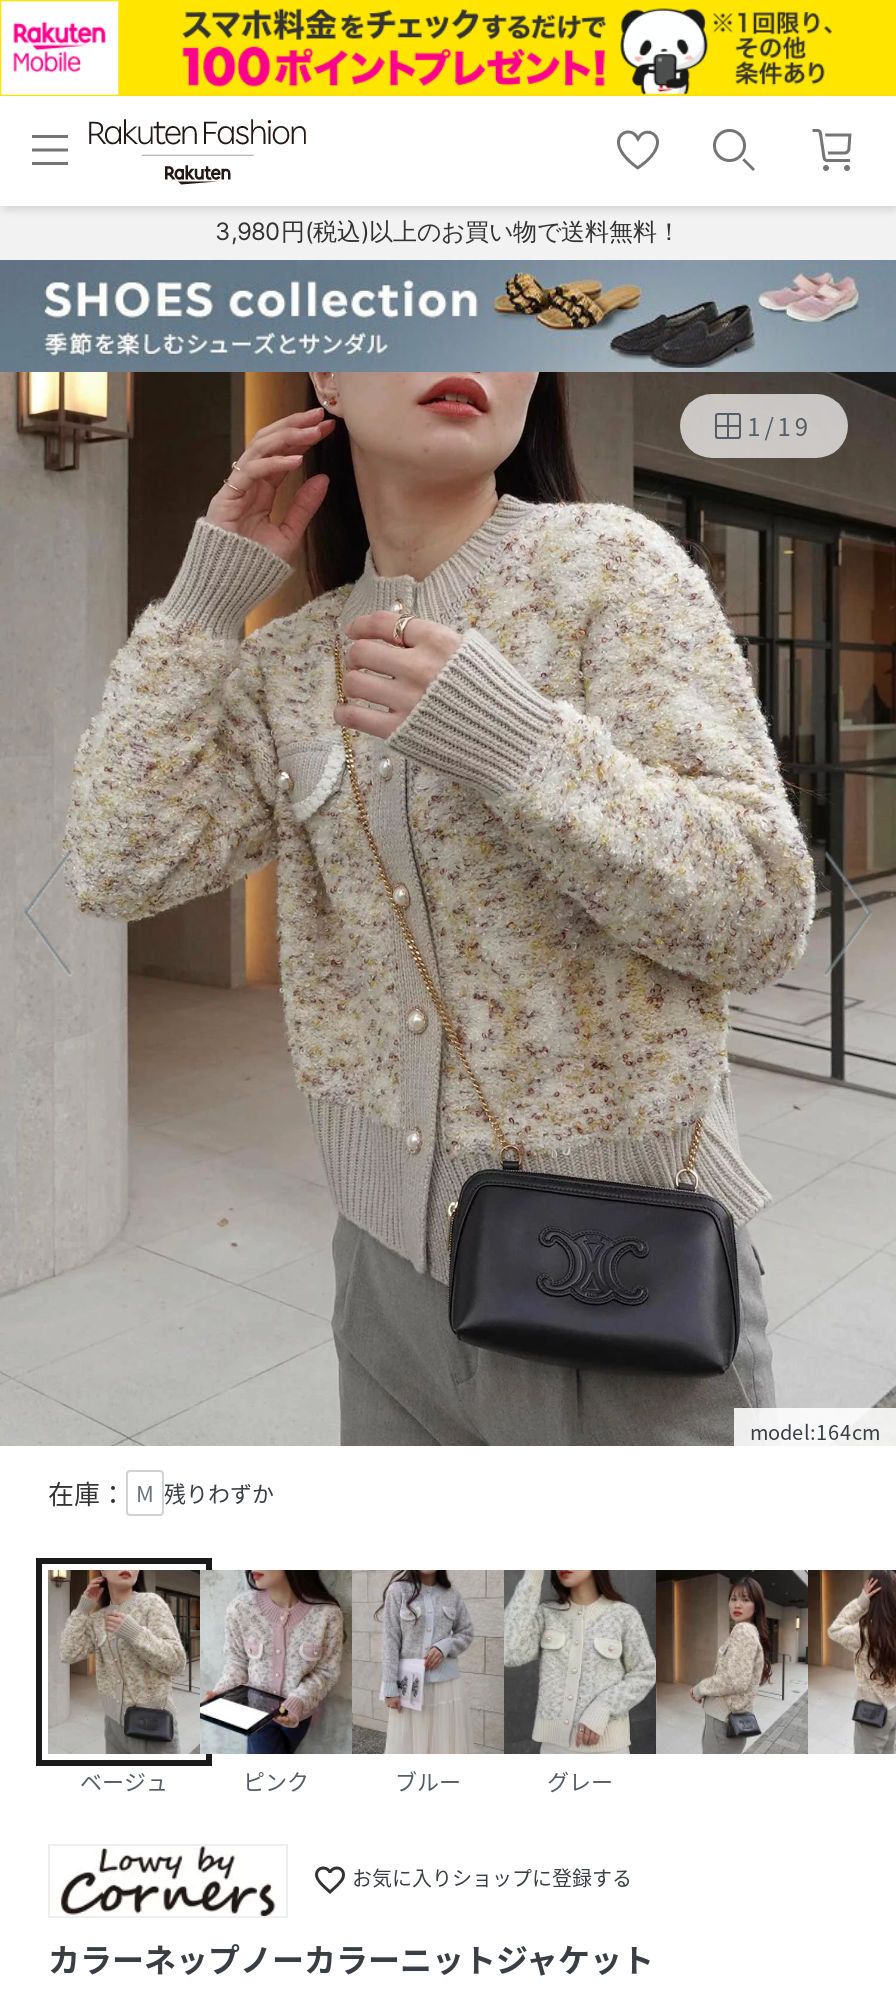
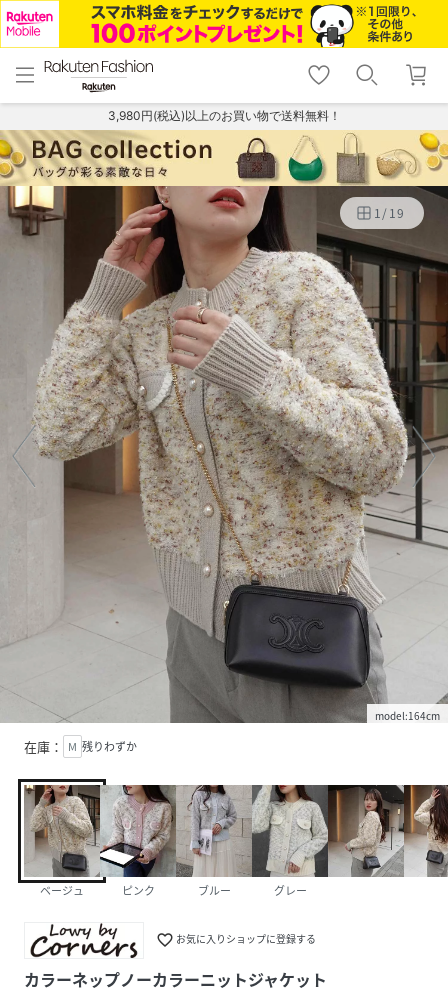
[6,258,890,374] [image] -> [3,130,445,187] [image]

